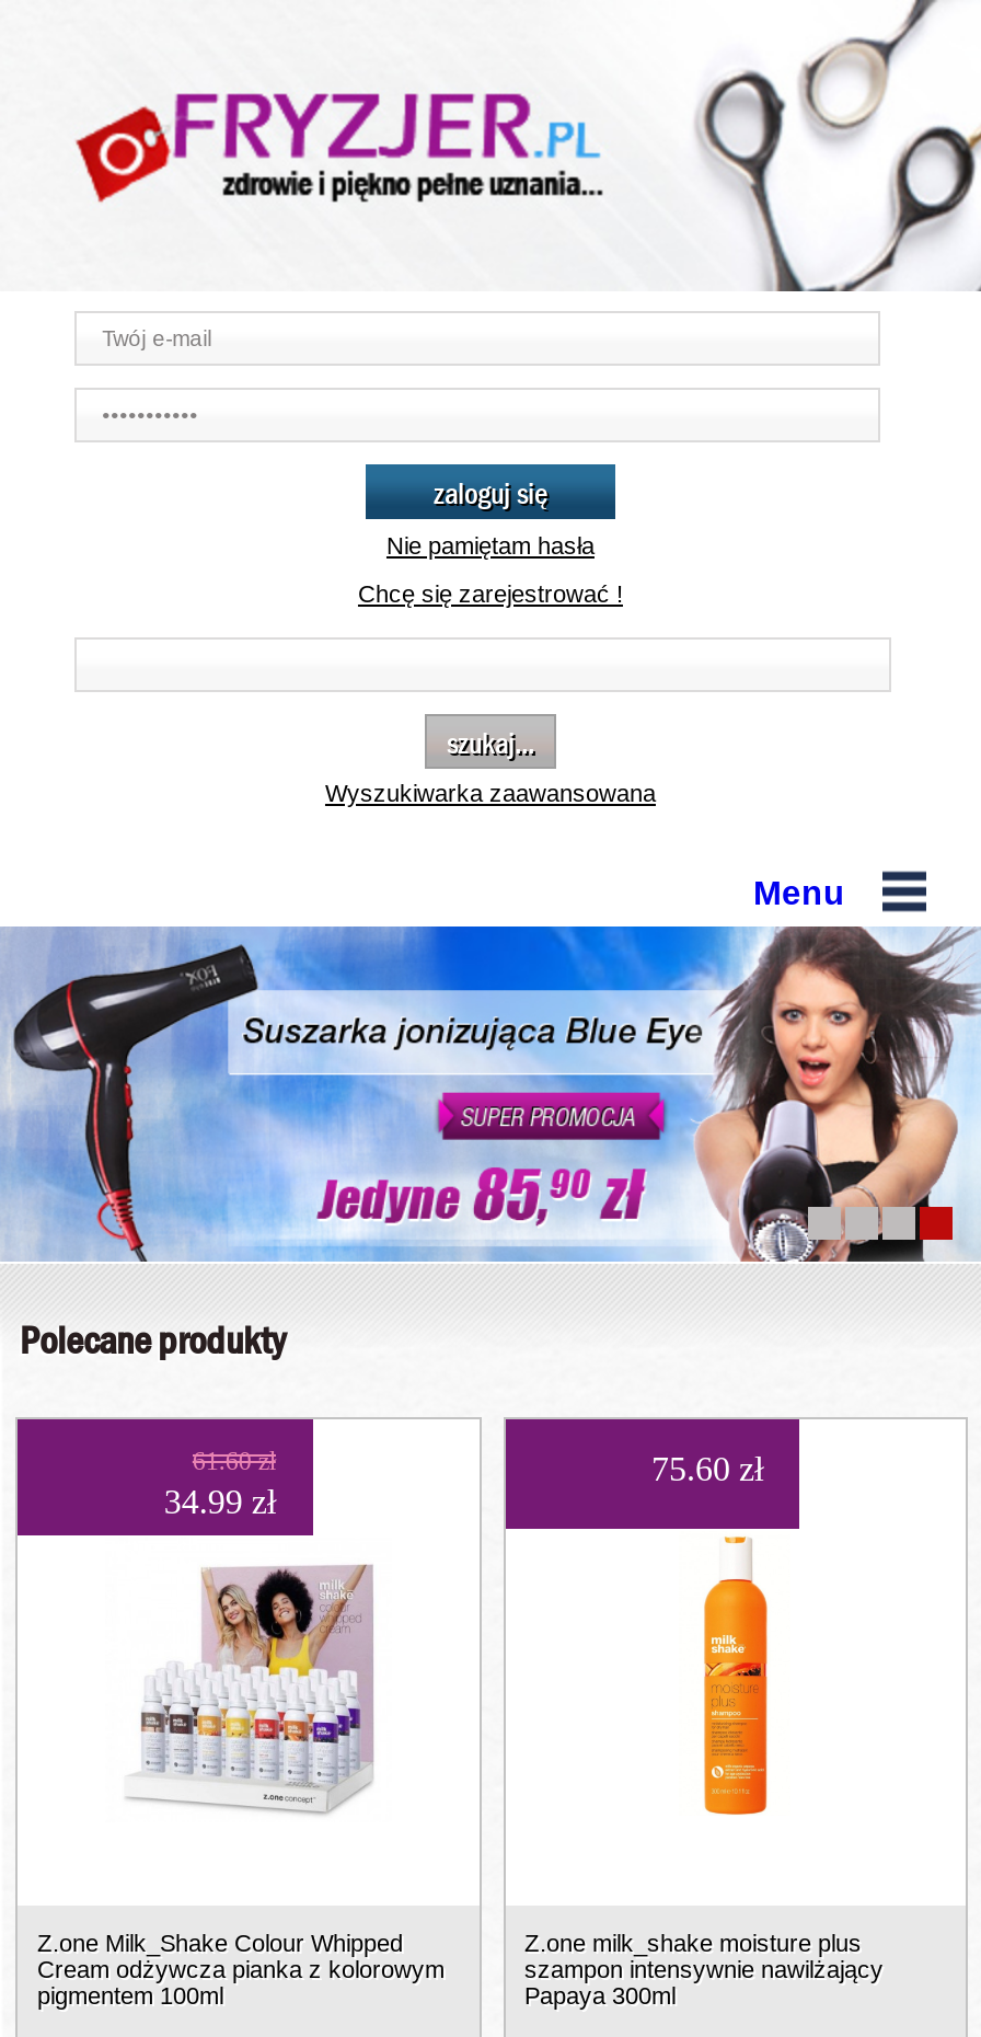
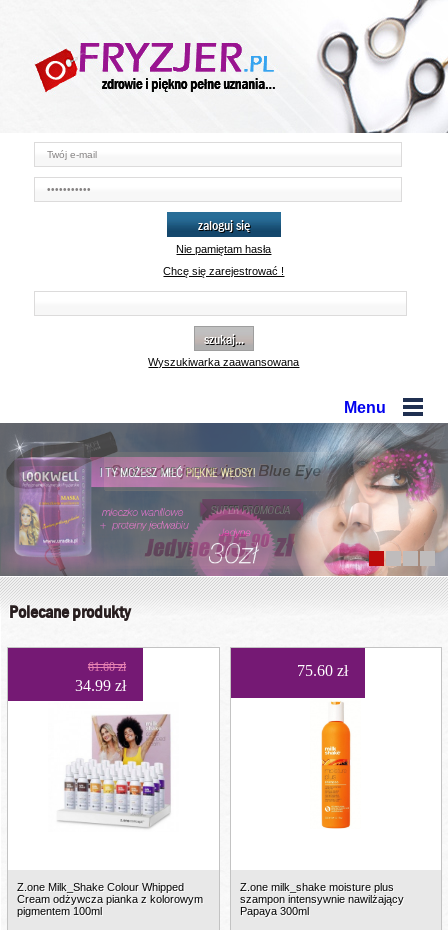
[7,924,974,1262] [image] -> [3,422,445,577] [image]

